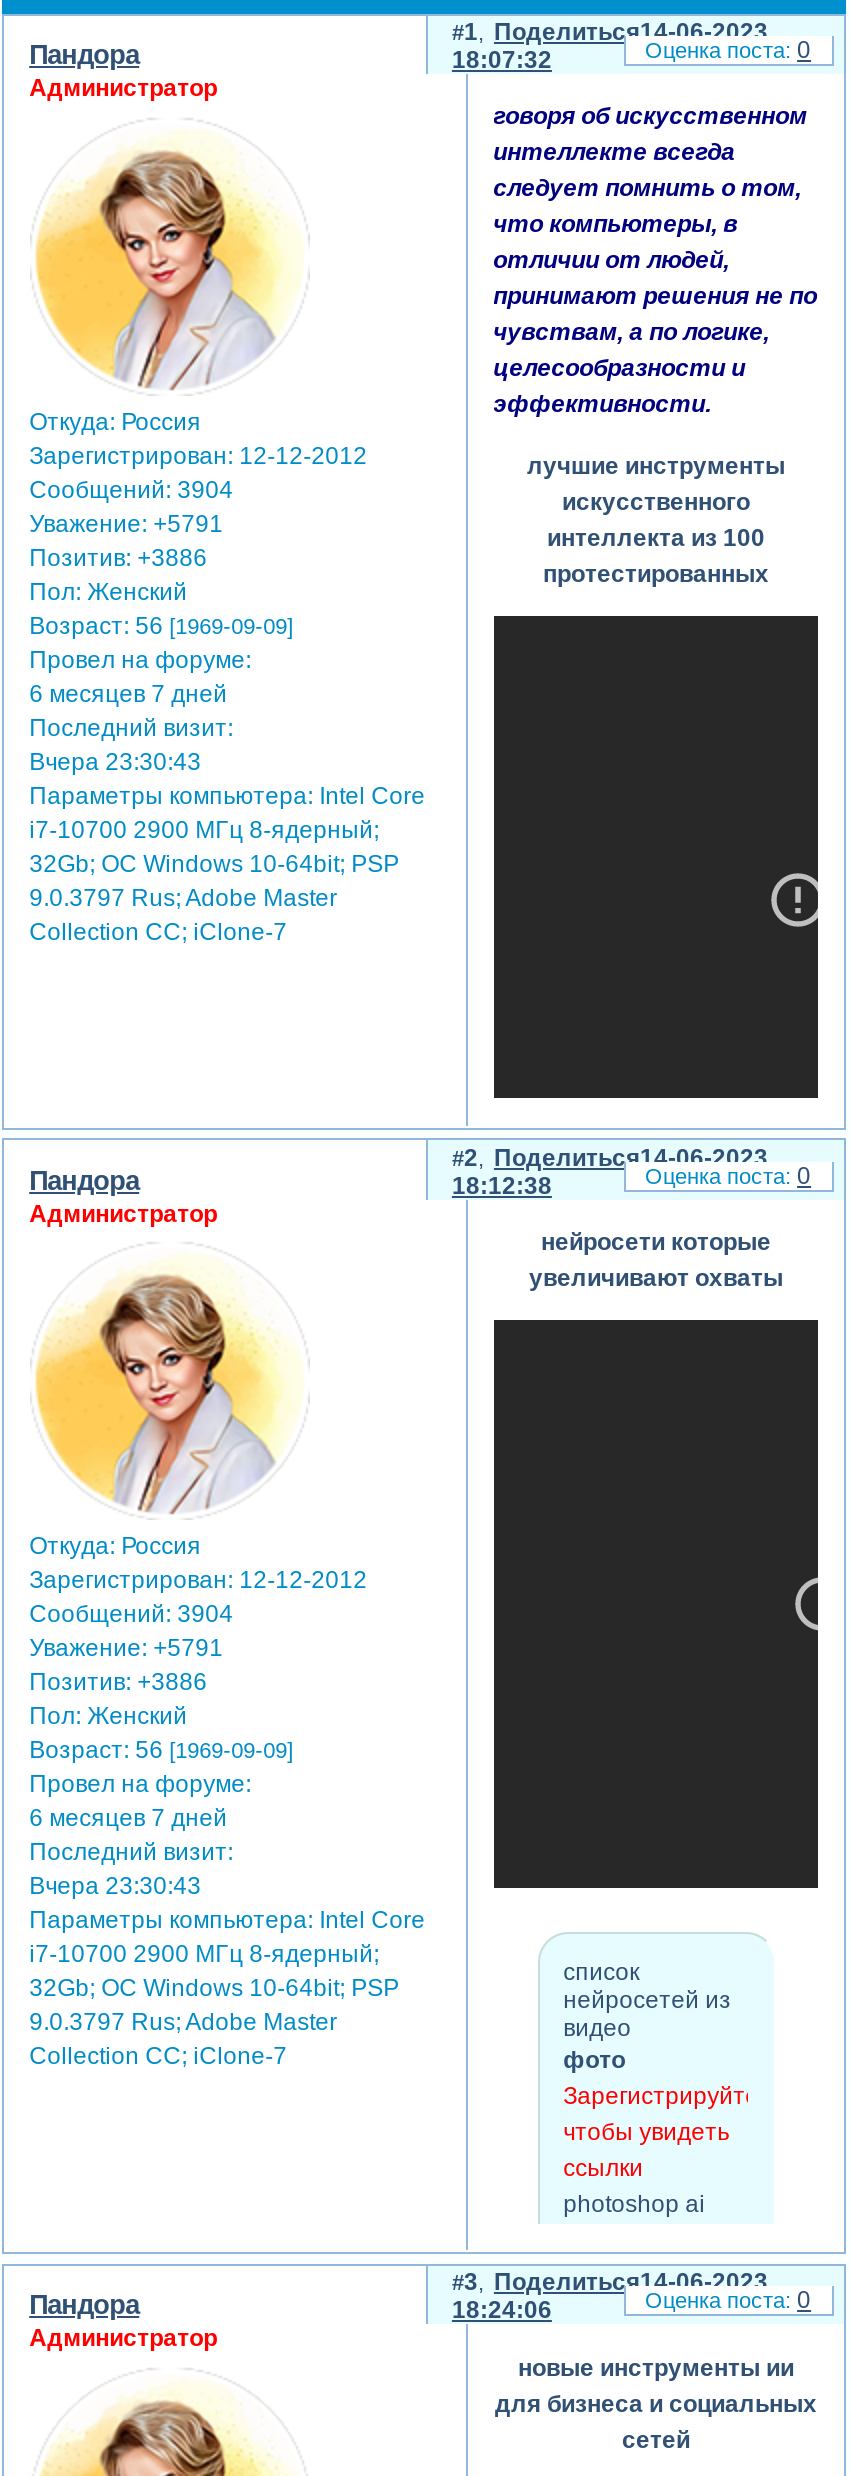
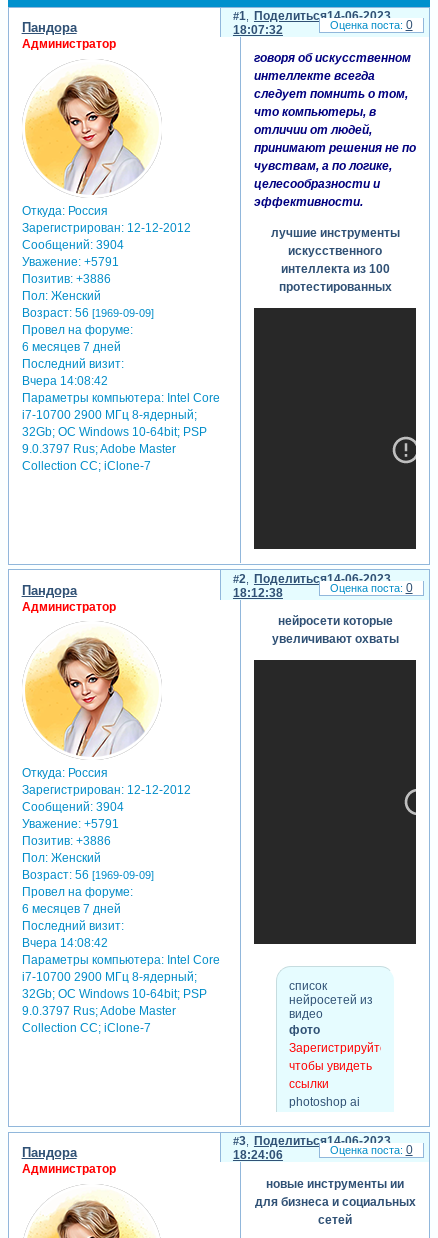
[29,748,201,776] Вчера 23:30:43 -> [22,374,108,388] Вчера 14:08:42
[29,1873,201,1901] Вчера 23:30:43 -> [22,936,108,950] Вчера 14:08:42

